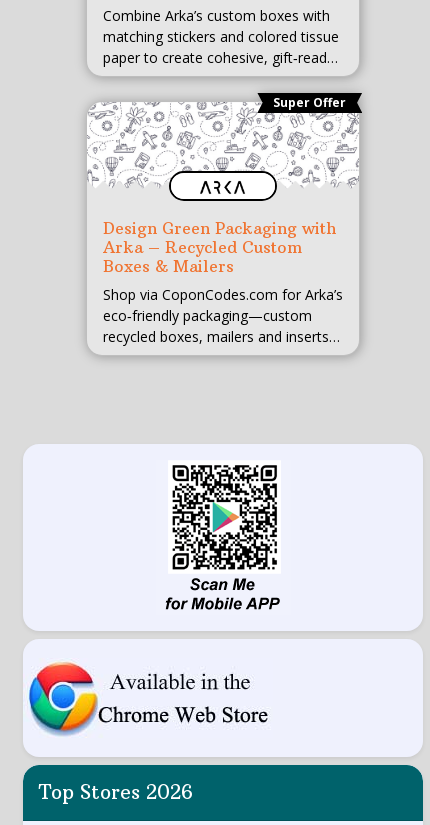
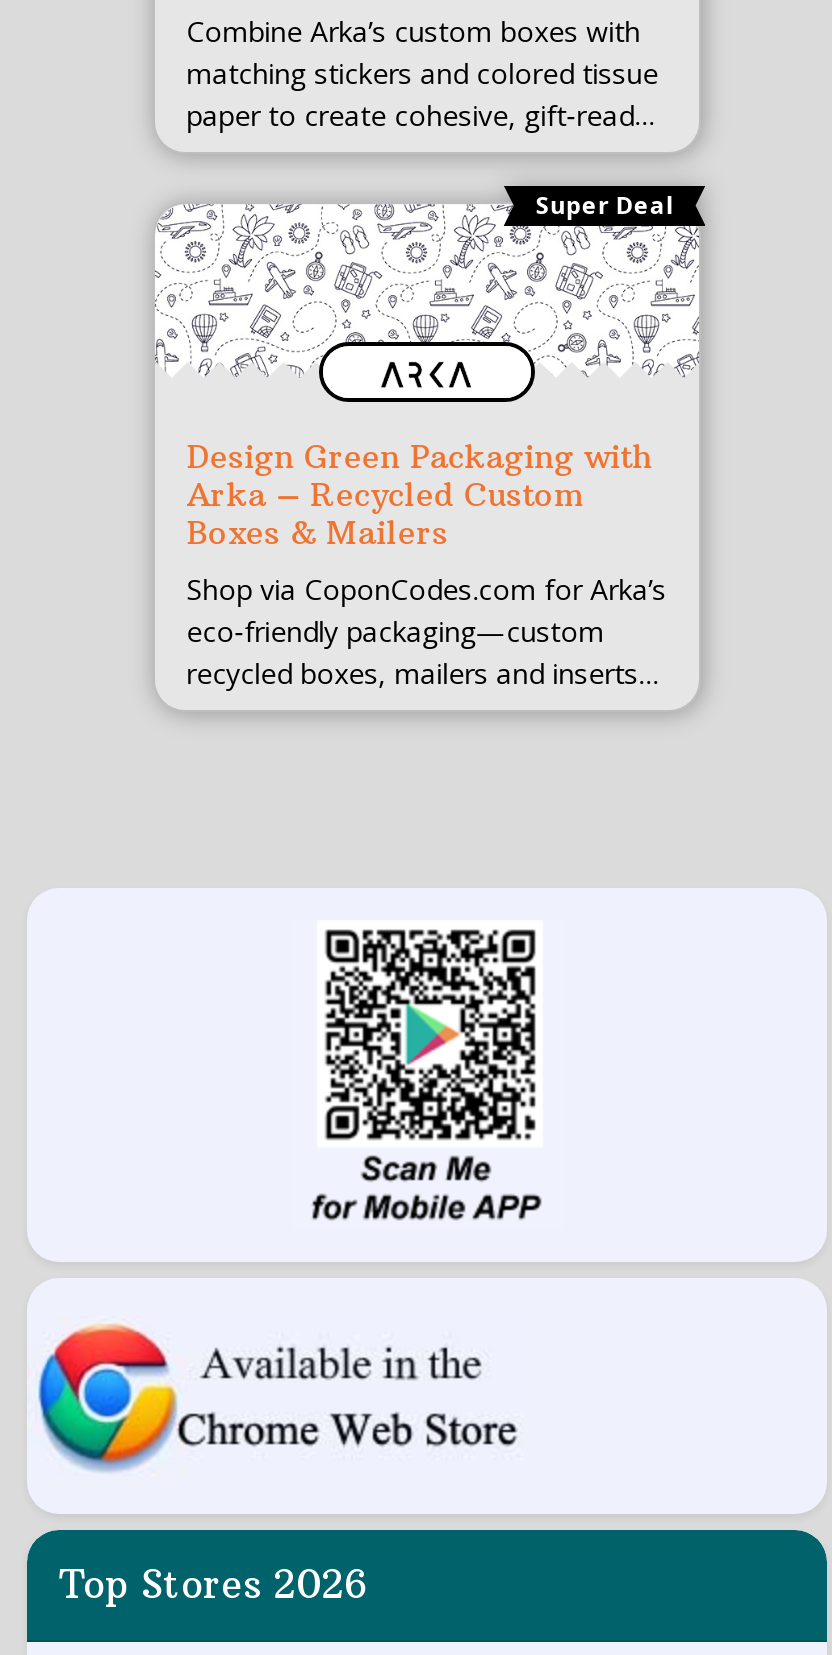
[273,94,346,111] Super Offer -> [536,188,674,222] Super Deal

